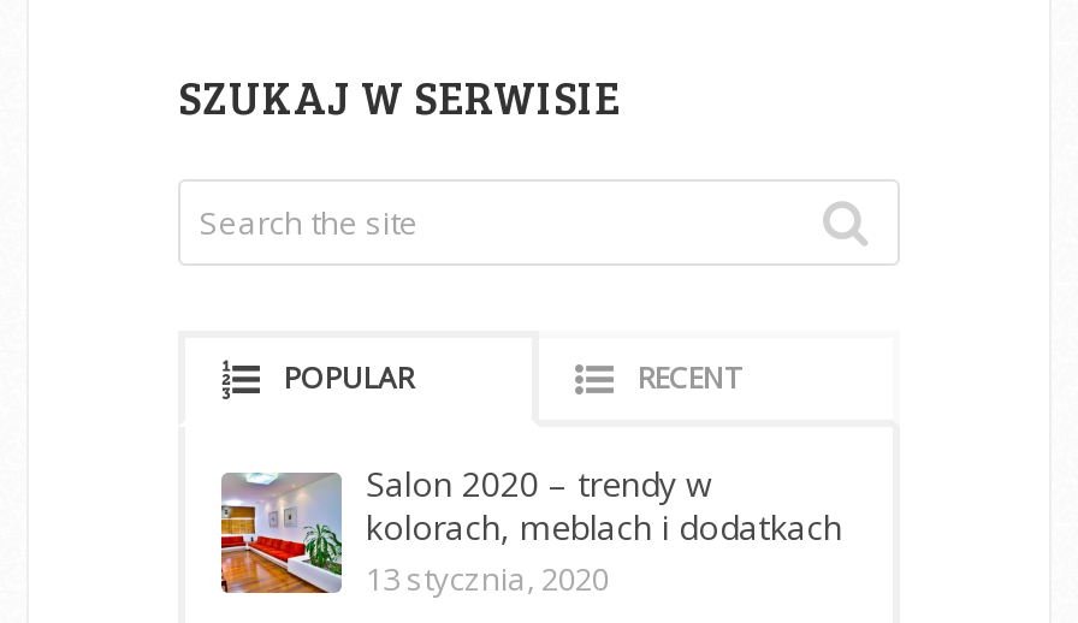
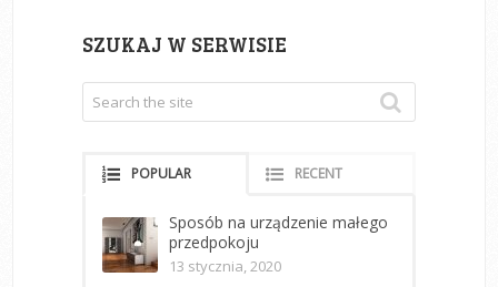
[219,460,842,597] [image] | Salon 2020 – trendy w | kolorach, meblach i dodatkach -> [101,212,388,274] [image] | Sposób na urządzenie małego | przedpokoju

